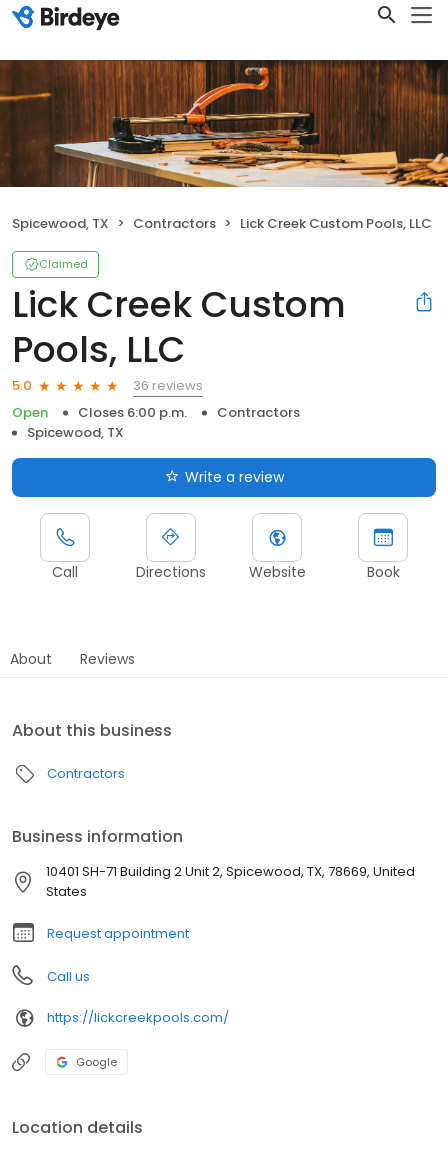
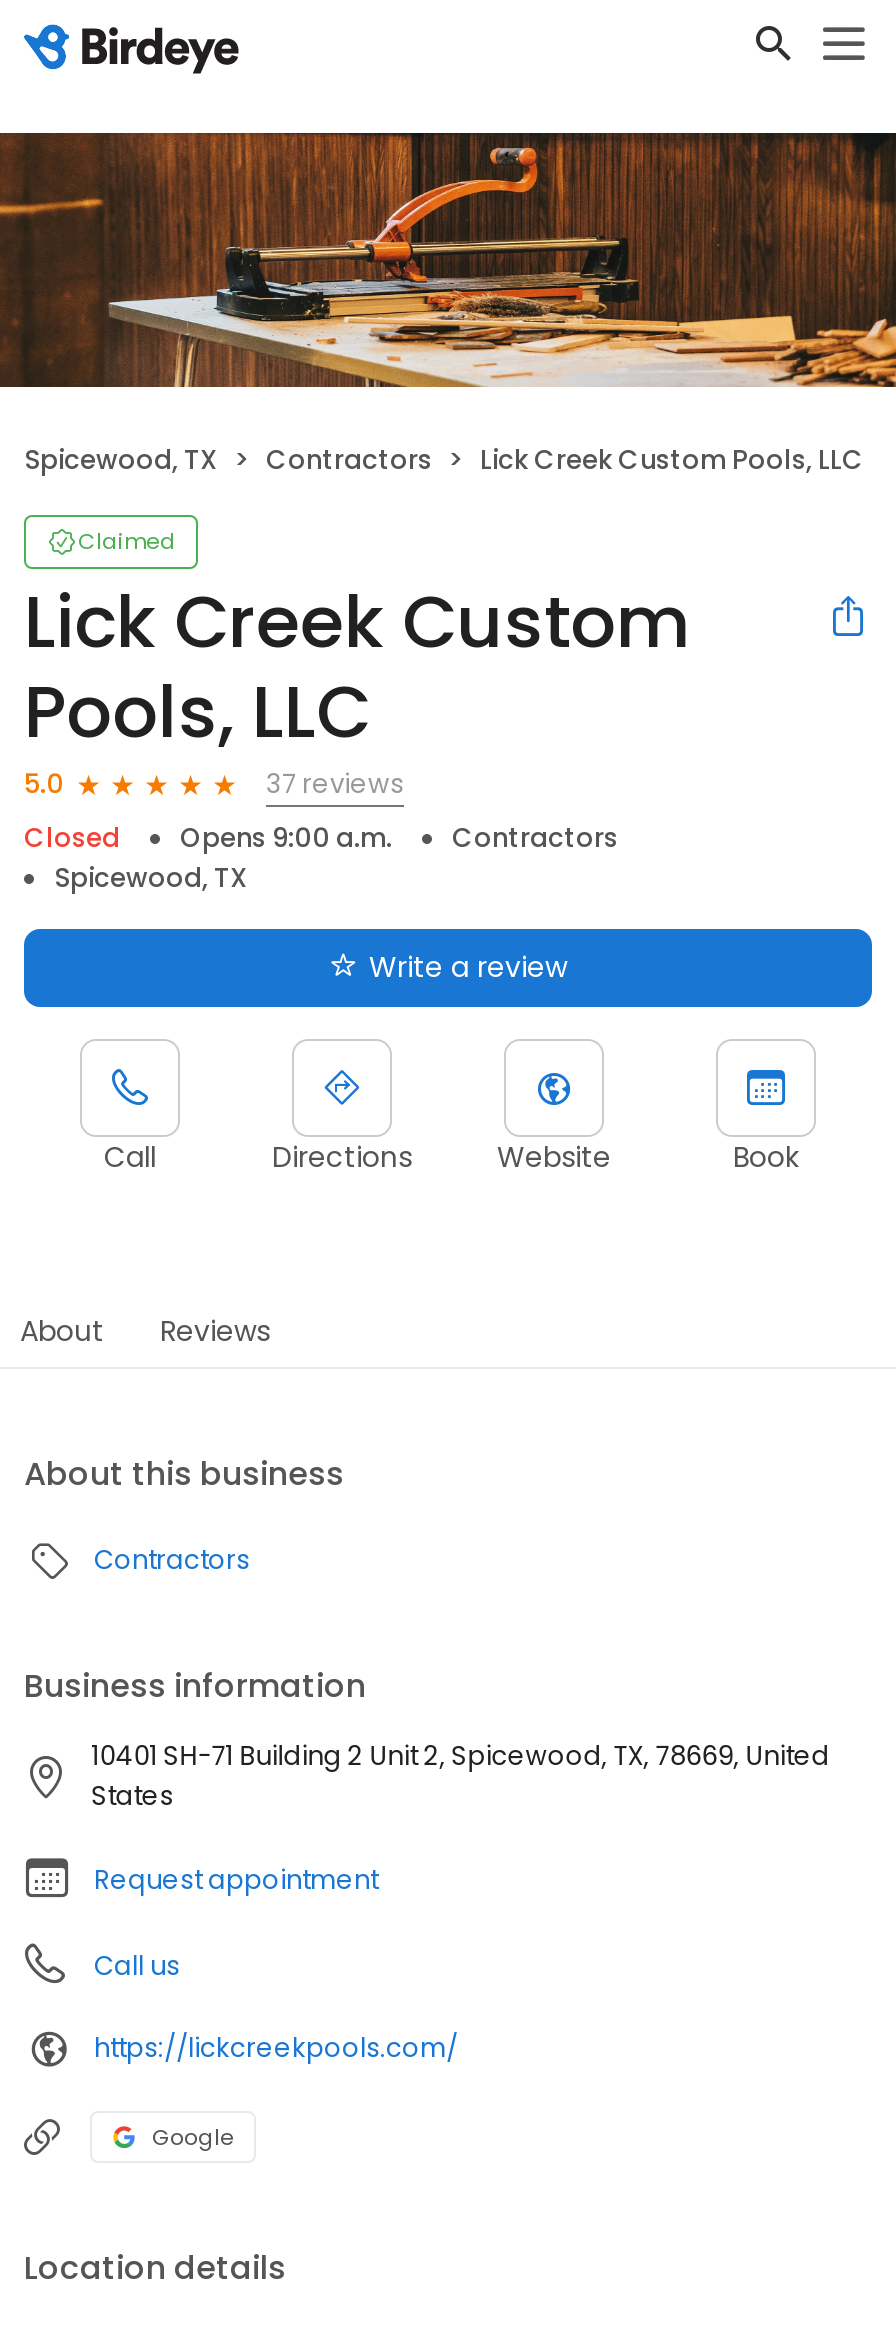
[12,376,203,422] 36 reviews | Open | Closes 6:00 p.m. -> [24,765,404,857] 37 reviews | Closed | Opens 9:00 a.m.

